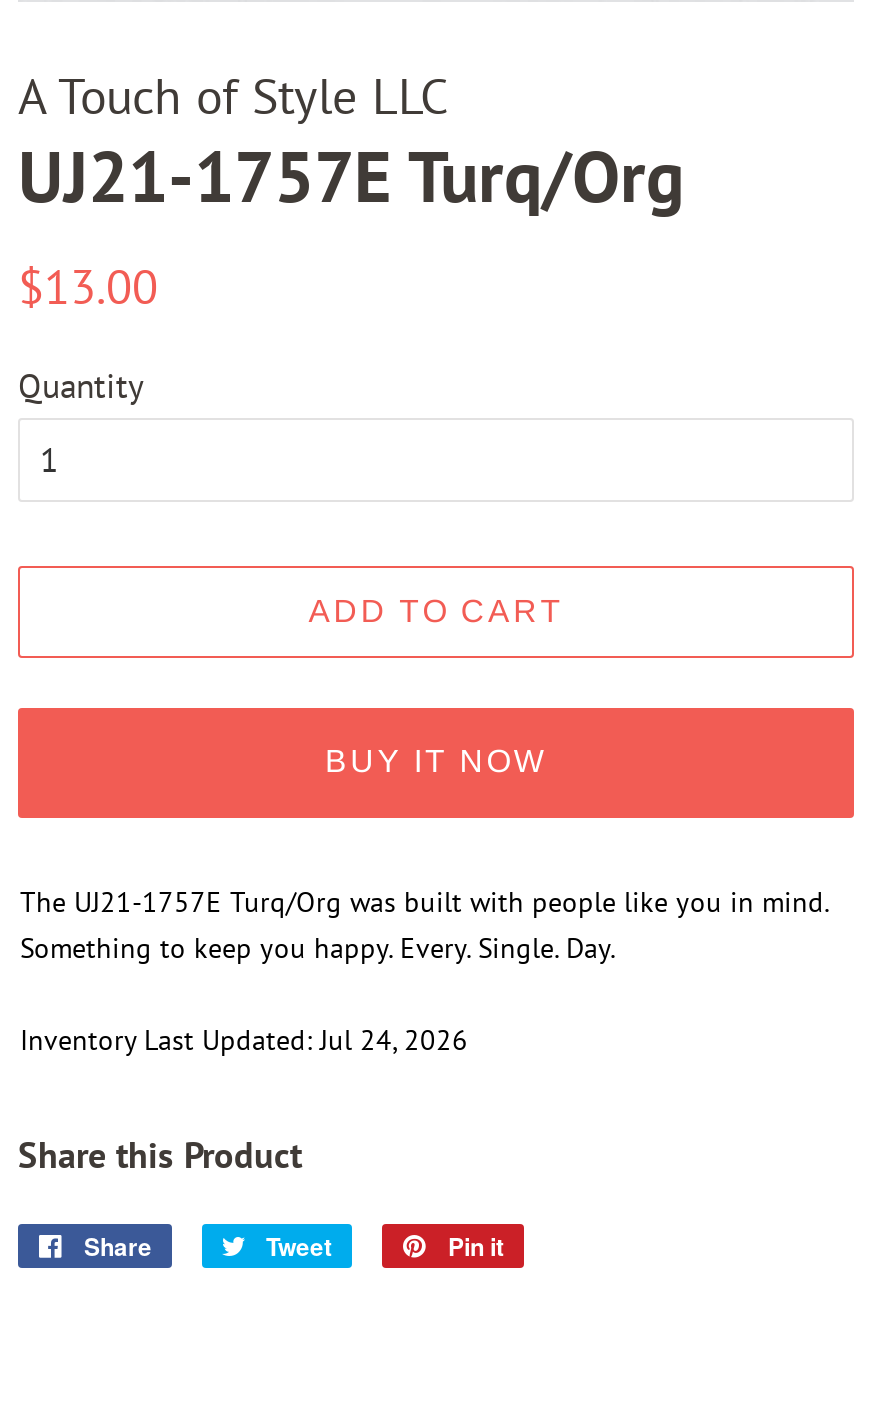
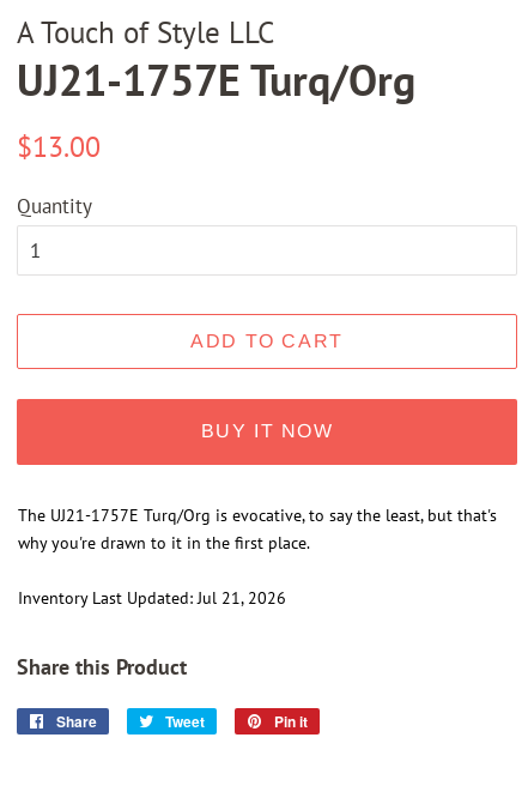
[20,883,830,965] The UJ21-1757E Turq/Org was built with people like you in mind. | Something to keep you happy. Every. Single. Day. -> [18,504,497,553] The UJ21-1757E Turq/Org is evocative, to say the least, but that's | why you're drawn to it in the first place.
[20,1021,468,1057] Inventory Last Updated: Jul 24, 2026 -> [18,587,286,608] Inventory Last Updated: Jul 21, 2026

